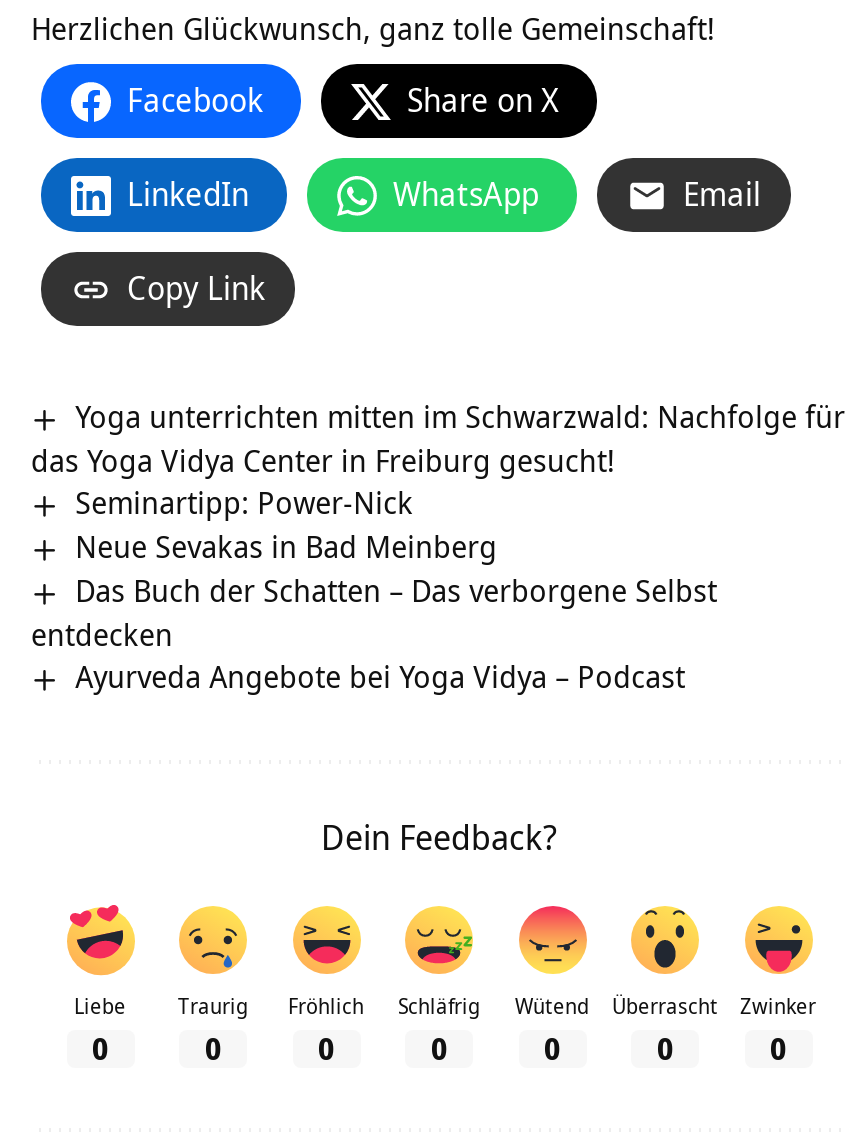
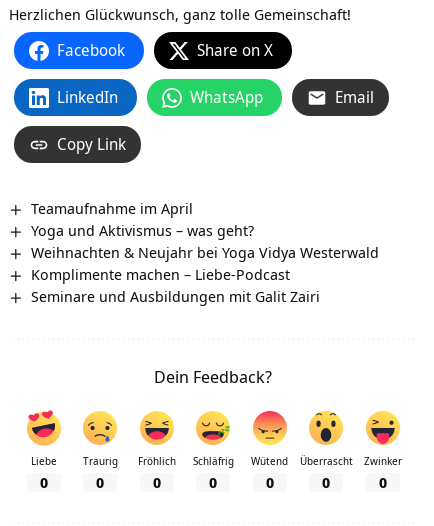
[31,396,845,696] Yoga unterrichten mitten im Schwarzwald: Nachfolge für | das Yoga Vidya Center in Freiburg gesucht! | Seminartipp: Power-Nick | Neue Sevakas in Bad Meinberg | Das Buch der Schatten – Das verborgene Selbst | entdecken | Ayurveda Angebote bei Yoga Vidya – Podcast -> [31,198,379,306] Teamaufnahme im April | Yoga und Aktivismus – was geht? | Weihnachten & Neujahr bei Yoga Vidya Westerwald | Komplimente machen – Liebe-Podcast | Seminare und Ausbildungen mit Galit Zairi

